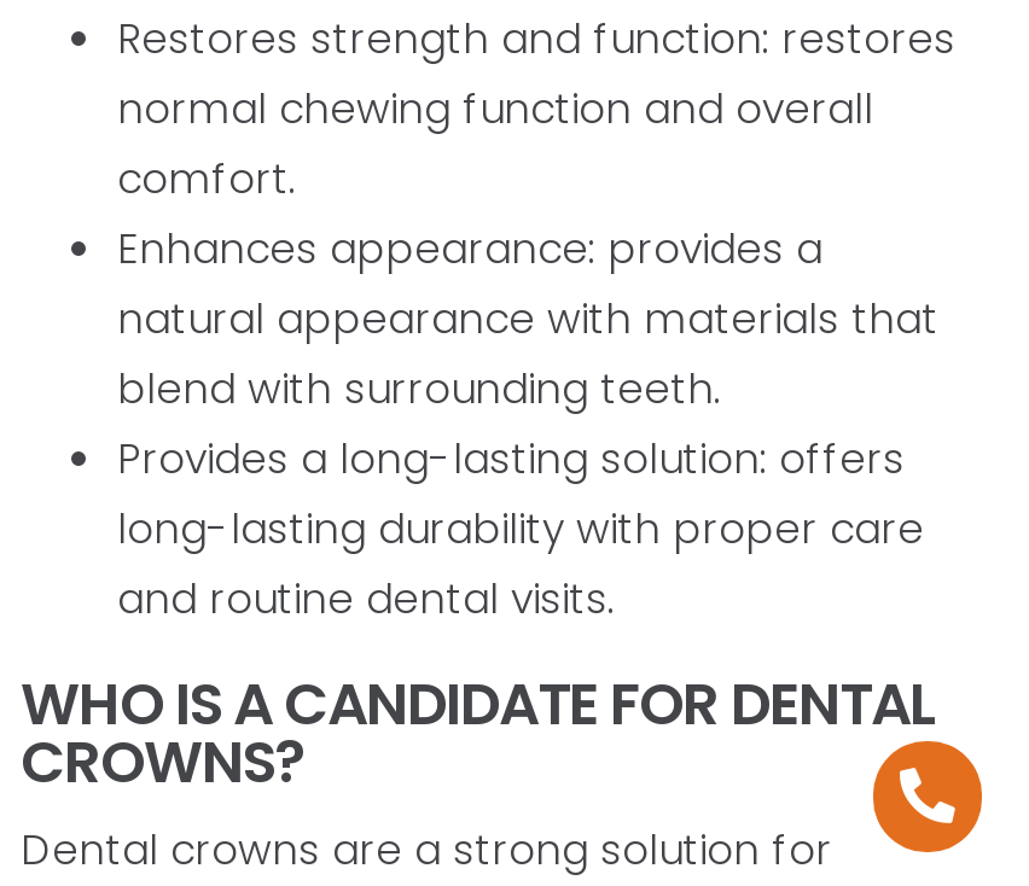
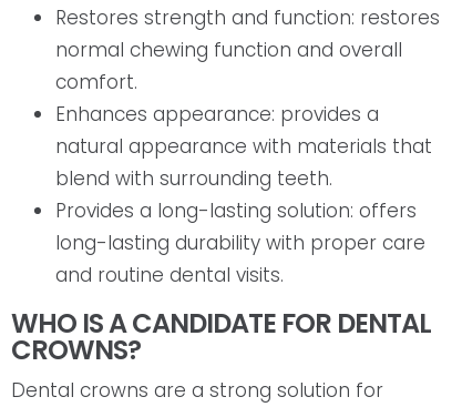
[871,741,984,855] [image] -> none

